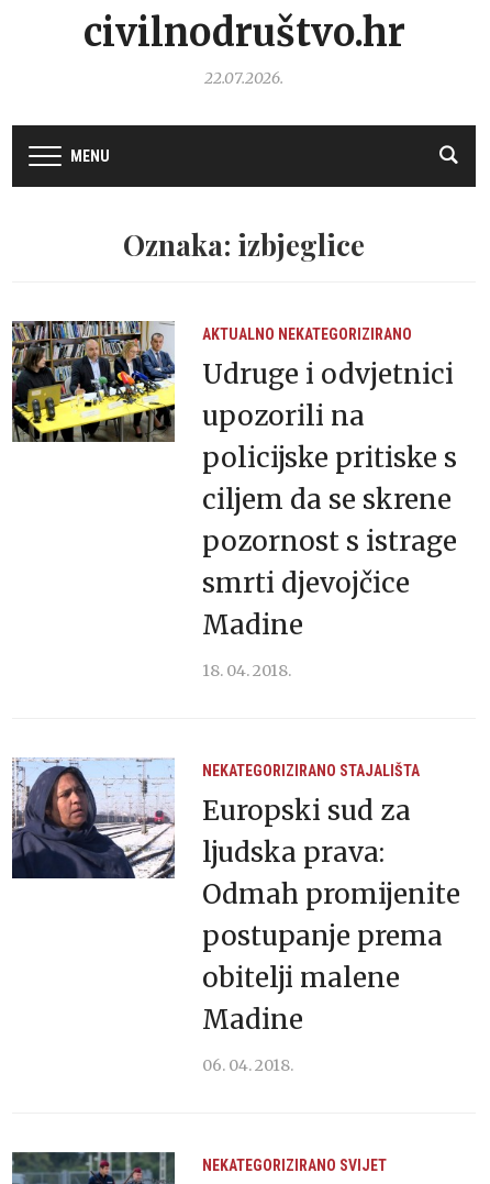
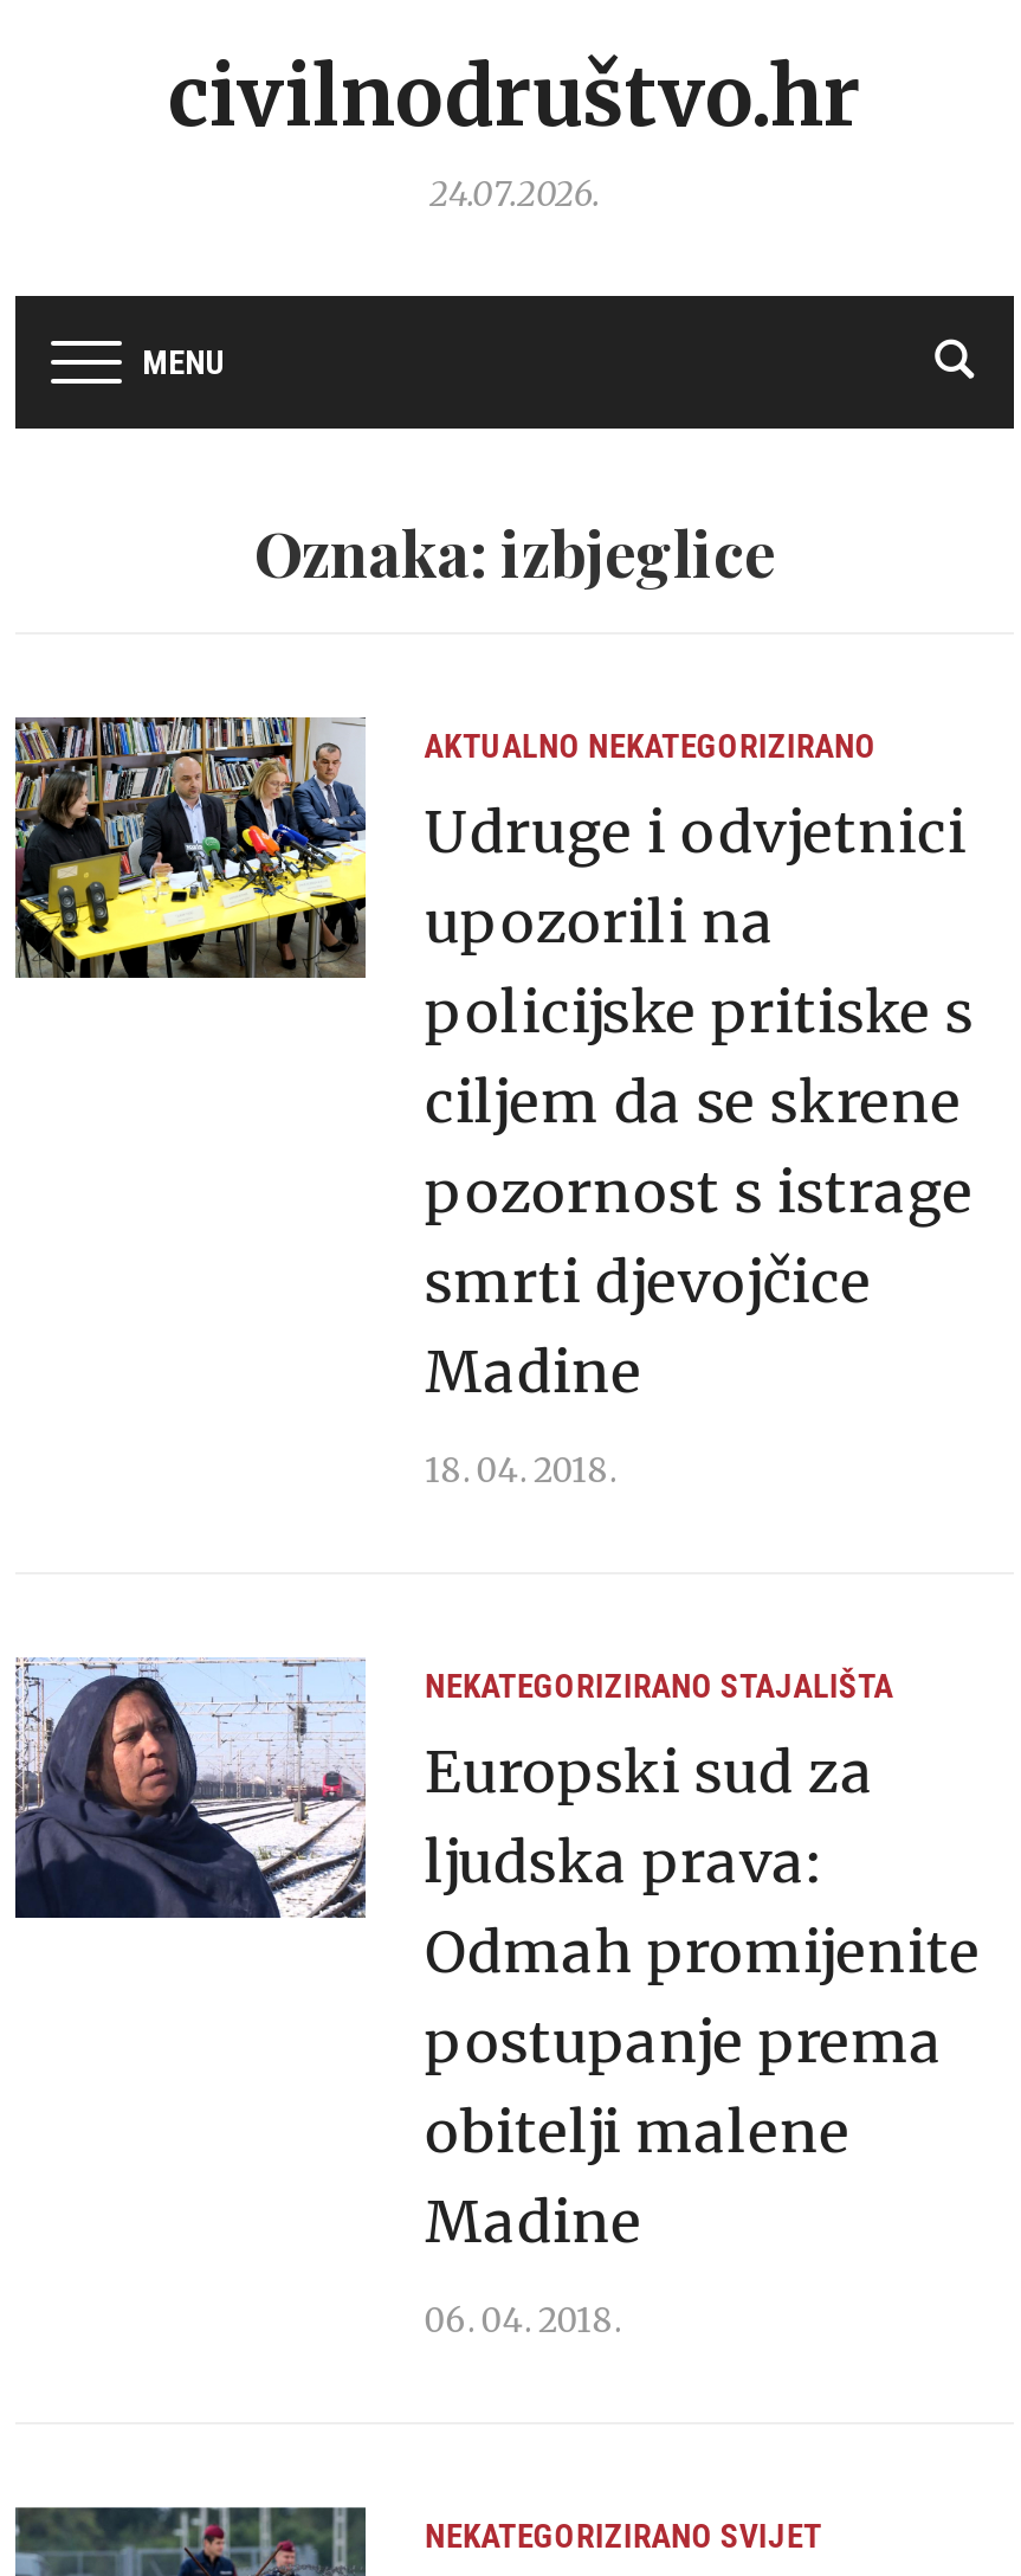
[204,68,283,88] 22.07.2026. -> [429,173,600,215] 24.07.2026.

